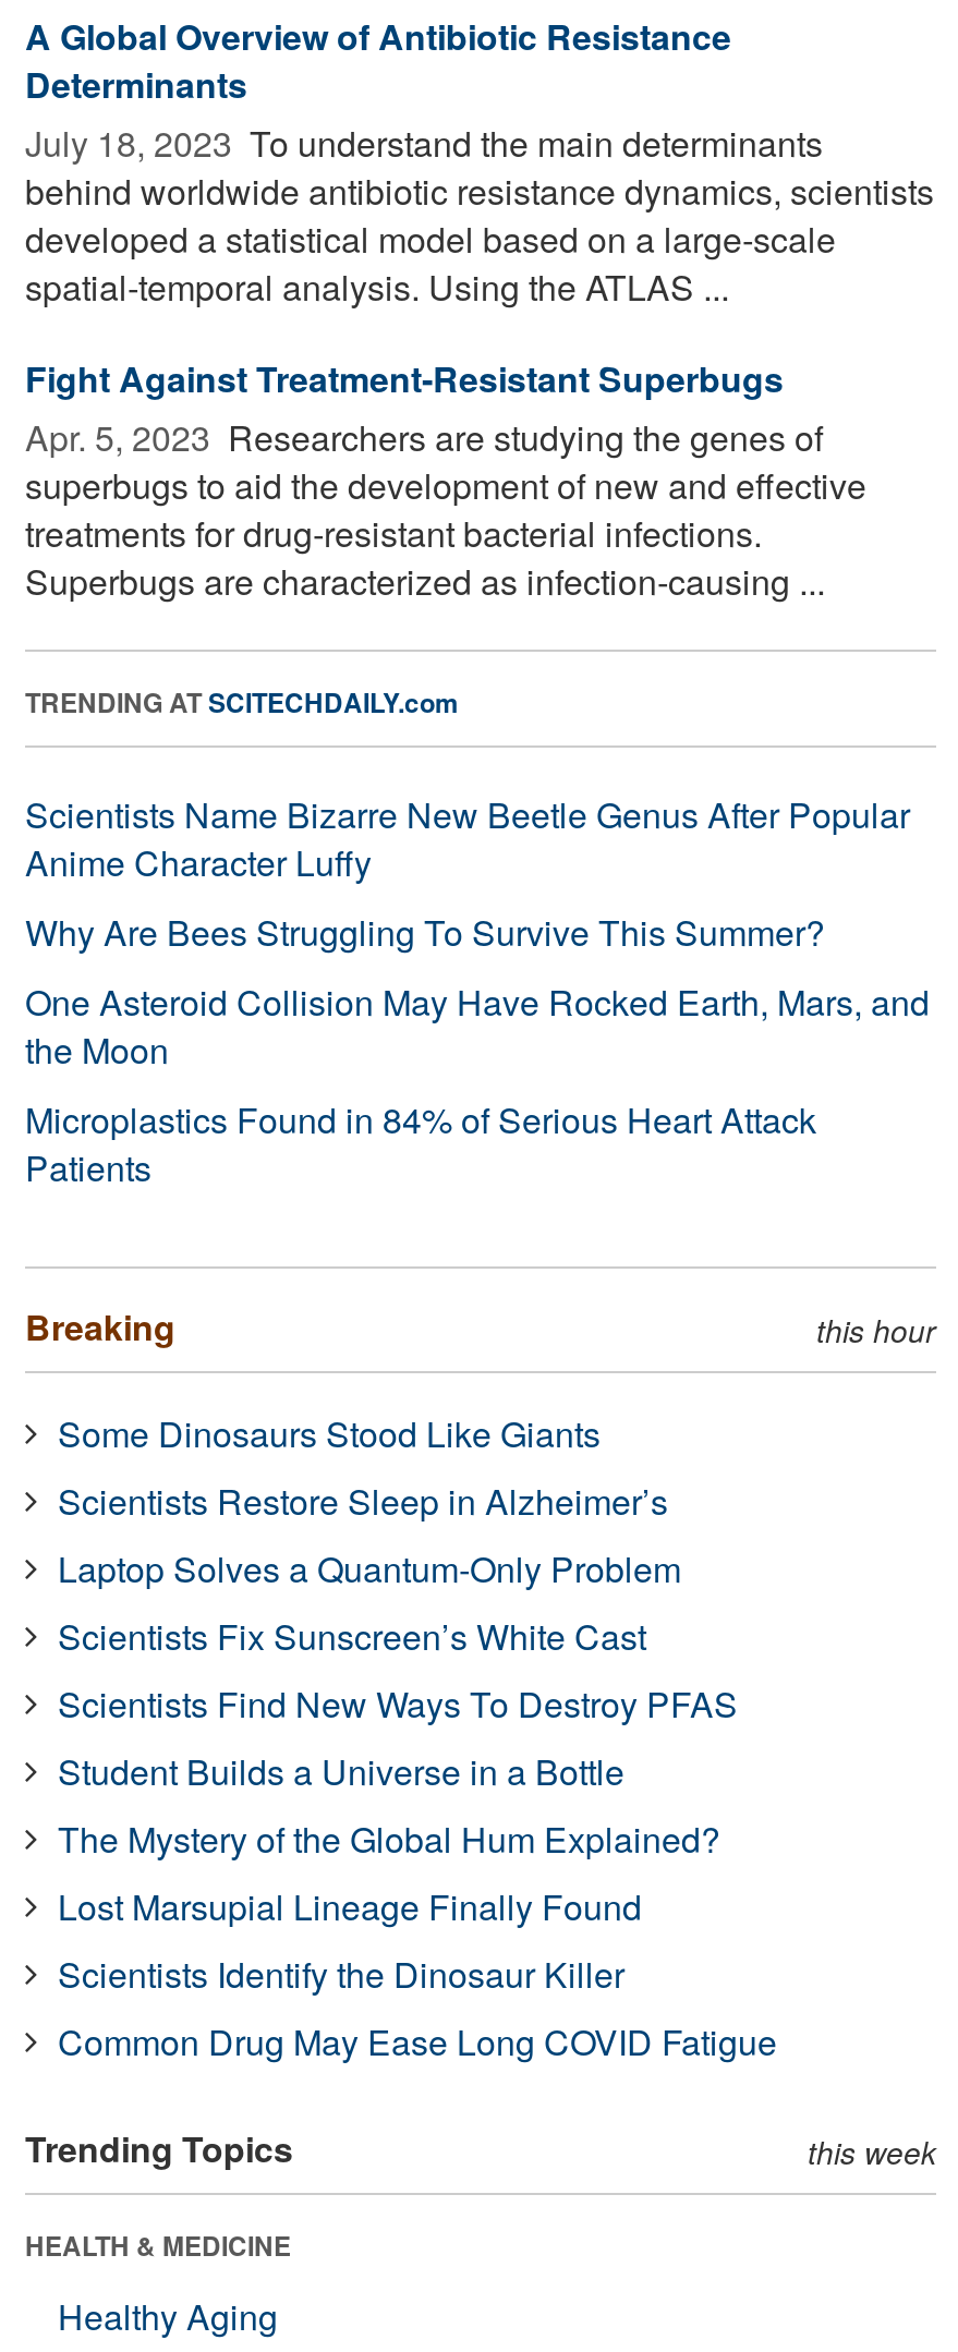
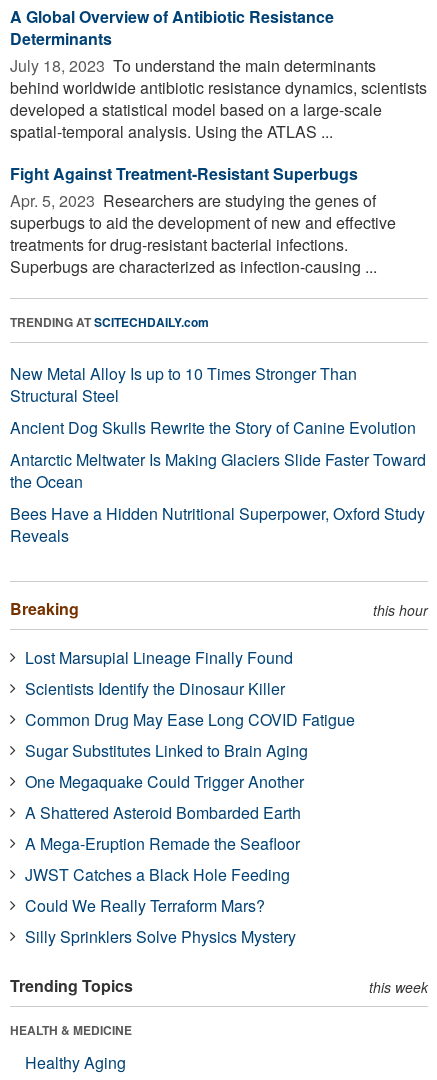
[25,789,930,1192] Scientists Name Bizarre New Beetle Genus After Popular | Anime Character Luffy | Why Are Bees Struggling To Survive This Summer? | One Asteroid Collision May Have Rocked Earth, Mars, and | the Moon | Microplastics Found in 84% of Serious Heart Attack | Patients -> [10,362,426,547] New Metal Alloy Is up to 10 Times Stronger Than | Structural Steel | Ancient Dog Skulls Rewrite the Story of Canine Evolution | Antarctic Meltwater Is Making Glaciers Slide Faster Toward | the Ocean | Bees Have a Hidden Nutritional Superpower, Oxford Study | Reveals
[58,1408,738,1863] Some Dinosaurs Stood Like Giants | Scientists Restore Sleep in Alzheimer’s | Laptop Solves a Quantum-Only Problem | Scientists Fix Sunscreen’s White Cast | Scientists Find New Ways To Destroy PFAS | Student Builds a Universe in a Bottle | The Mystery of the Global Hum Explained? -> none
moved [58,1881,777,2066] -> [25,646,355,731]: Lost Marsupial Lineage Finally Found | Scientists Identify the Dinosaur Killer | Common Drug May Ease Long COVID Fatigue
none -> [25,739,308,948] Sugar Substitutes Linked to Brain Aging | One Megaquake Could Trigger Another | A Shattered Asteroid Bombarded Earth | A Mega-Eruption Remade the Seafloor | JWST Catches a Black Hole Feeding | Could We Really Terraform Mars? | Silly Sprinklers Solve Physics Mystery

